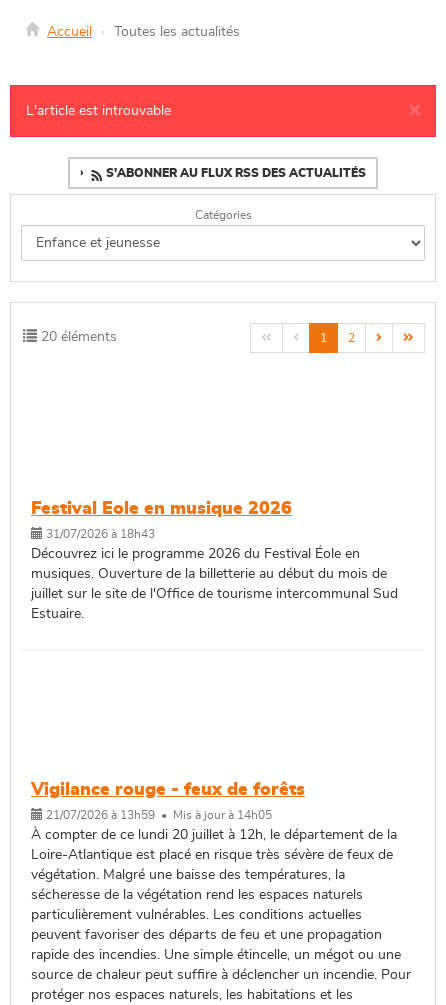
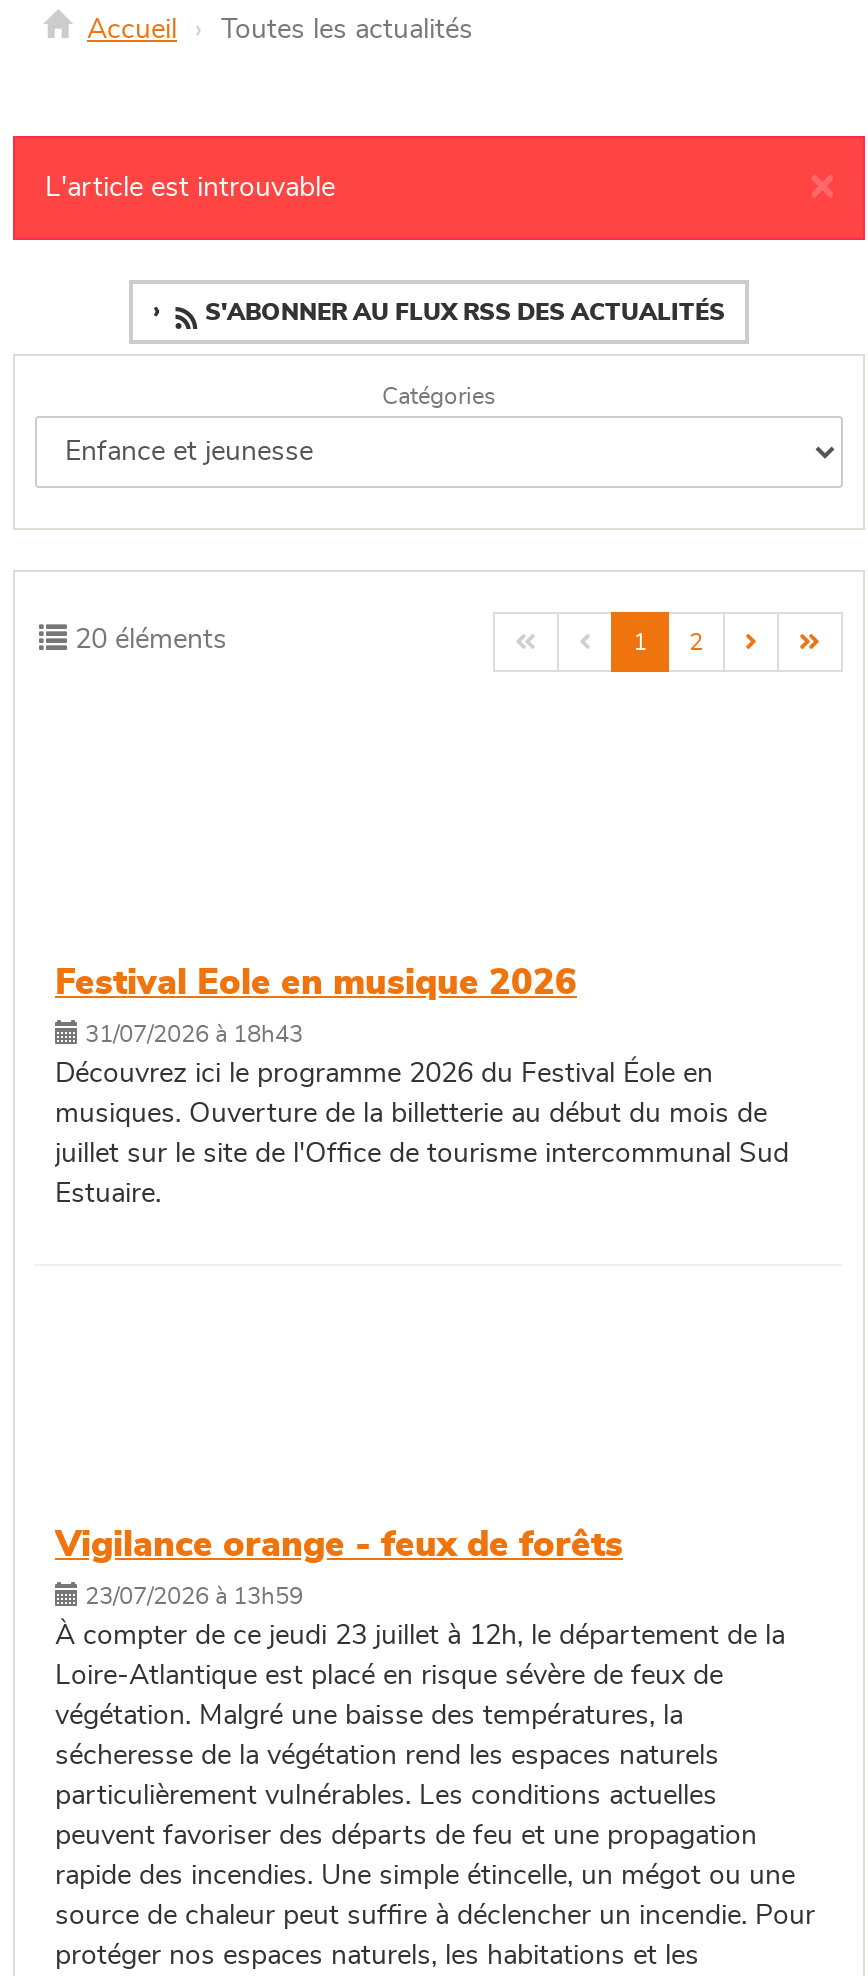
[31,781,305,799] Vigilance rouge - feux de forêts -> [55,1528,623,1564] Vigilance orange - feux de forêts
[43,809,272,821] 21/07/2026 à 13h59 • Mis à jour à 14h05 -> [79,1584,303,1608] 23/07/2026 à 13h59
[31,828,397,862] À compter de ce lundi 20 juillet à 12h, le département de la | Loire-Atlantique est placé en risque très sévère de feux de -> [55,1622,785,1690] À compter de ce jeudi 23 juillet à 12h, le département de la | Loire-Atlantique est placé en risque sévère de feux de

